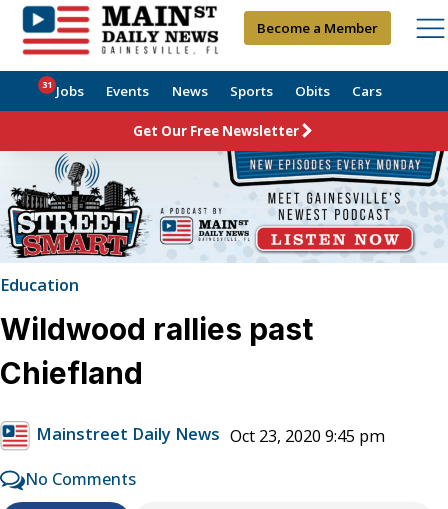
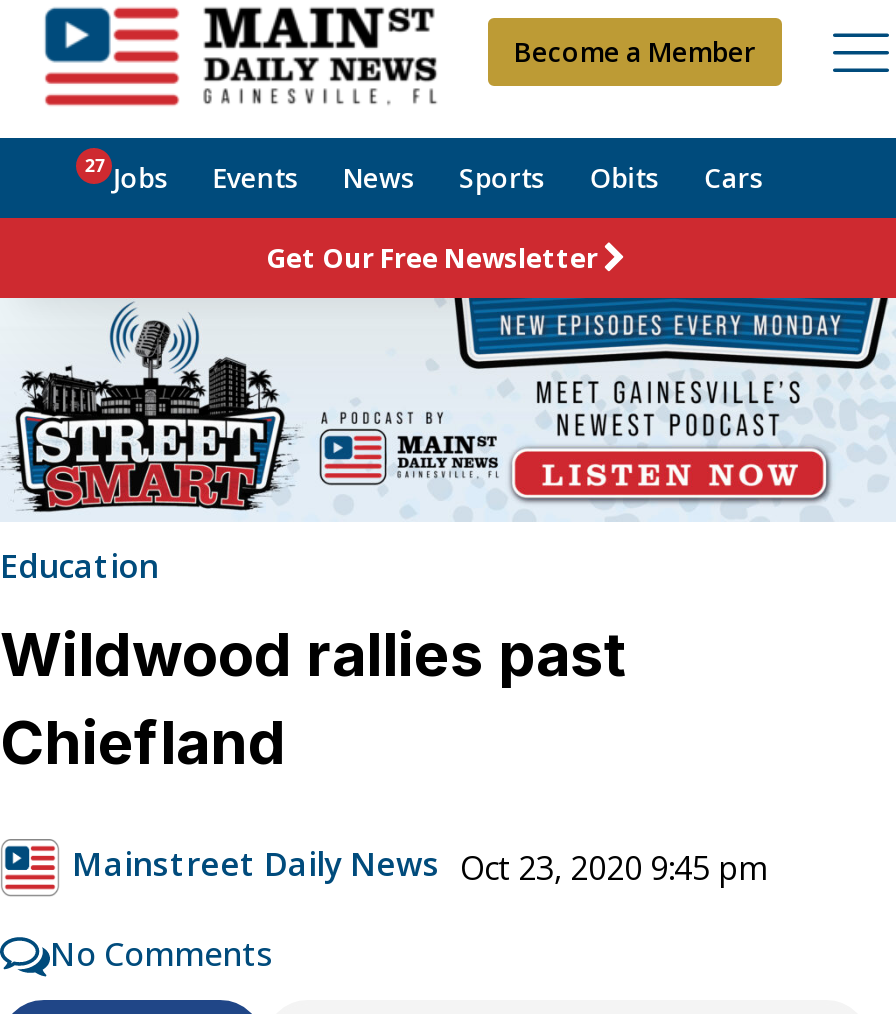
[42,78,382,100] 31 Jobs Events News Sports Obits Cars -> [85,152,764,196] 27 Jobs Events News Sports Obits Cars

